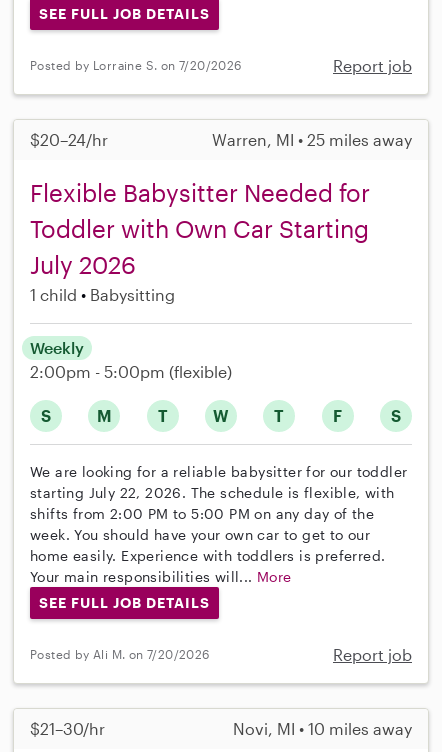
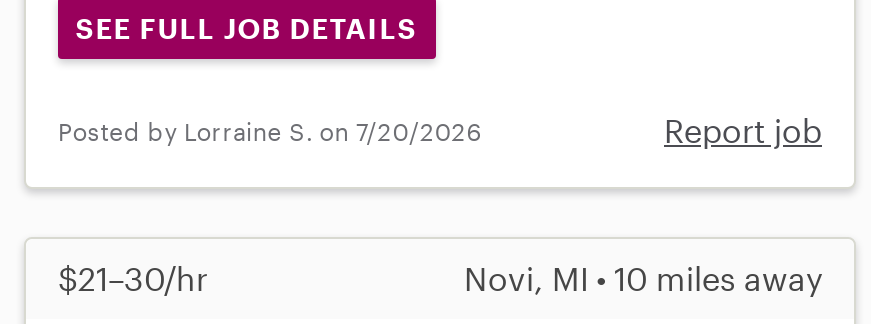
[30,130,412,304] $20–24/hr | Warren, MI • 25 miles away | Flexible Babysitter Needed for | Toddler with Own Car Starting | July 2026 | 1 child | Babysitting -> none
[30,338,232,381] Weekly | 2:00pm - 5:00pm (flexible) -> none
[41,406,401,425] S | M | T | W | T | F | S -> none
[30,463,412,664] We are looking for a reliable babysitter for our toddler | starting July 22, 2026. The schedule is flexible, with | shifts from 2:00 PM to 5:00 PM on any day of the | week. You should have your own car to get to our | home easily. Experience with toddlers is preferred. | Your main responsibilities will... More | SEE FULL JOB DETAILS | Posted by Ali M. on 7/20/2026 | Report job -> none

